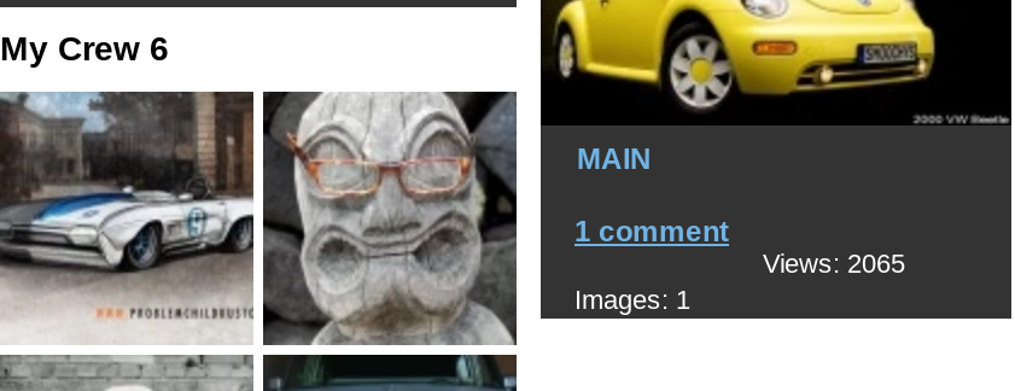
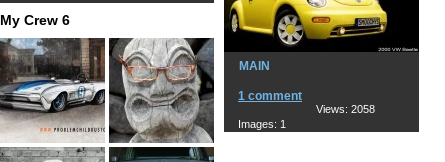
[763,249,905,278] Views: 2065 -> [316,103,375,115] Views: 2058

